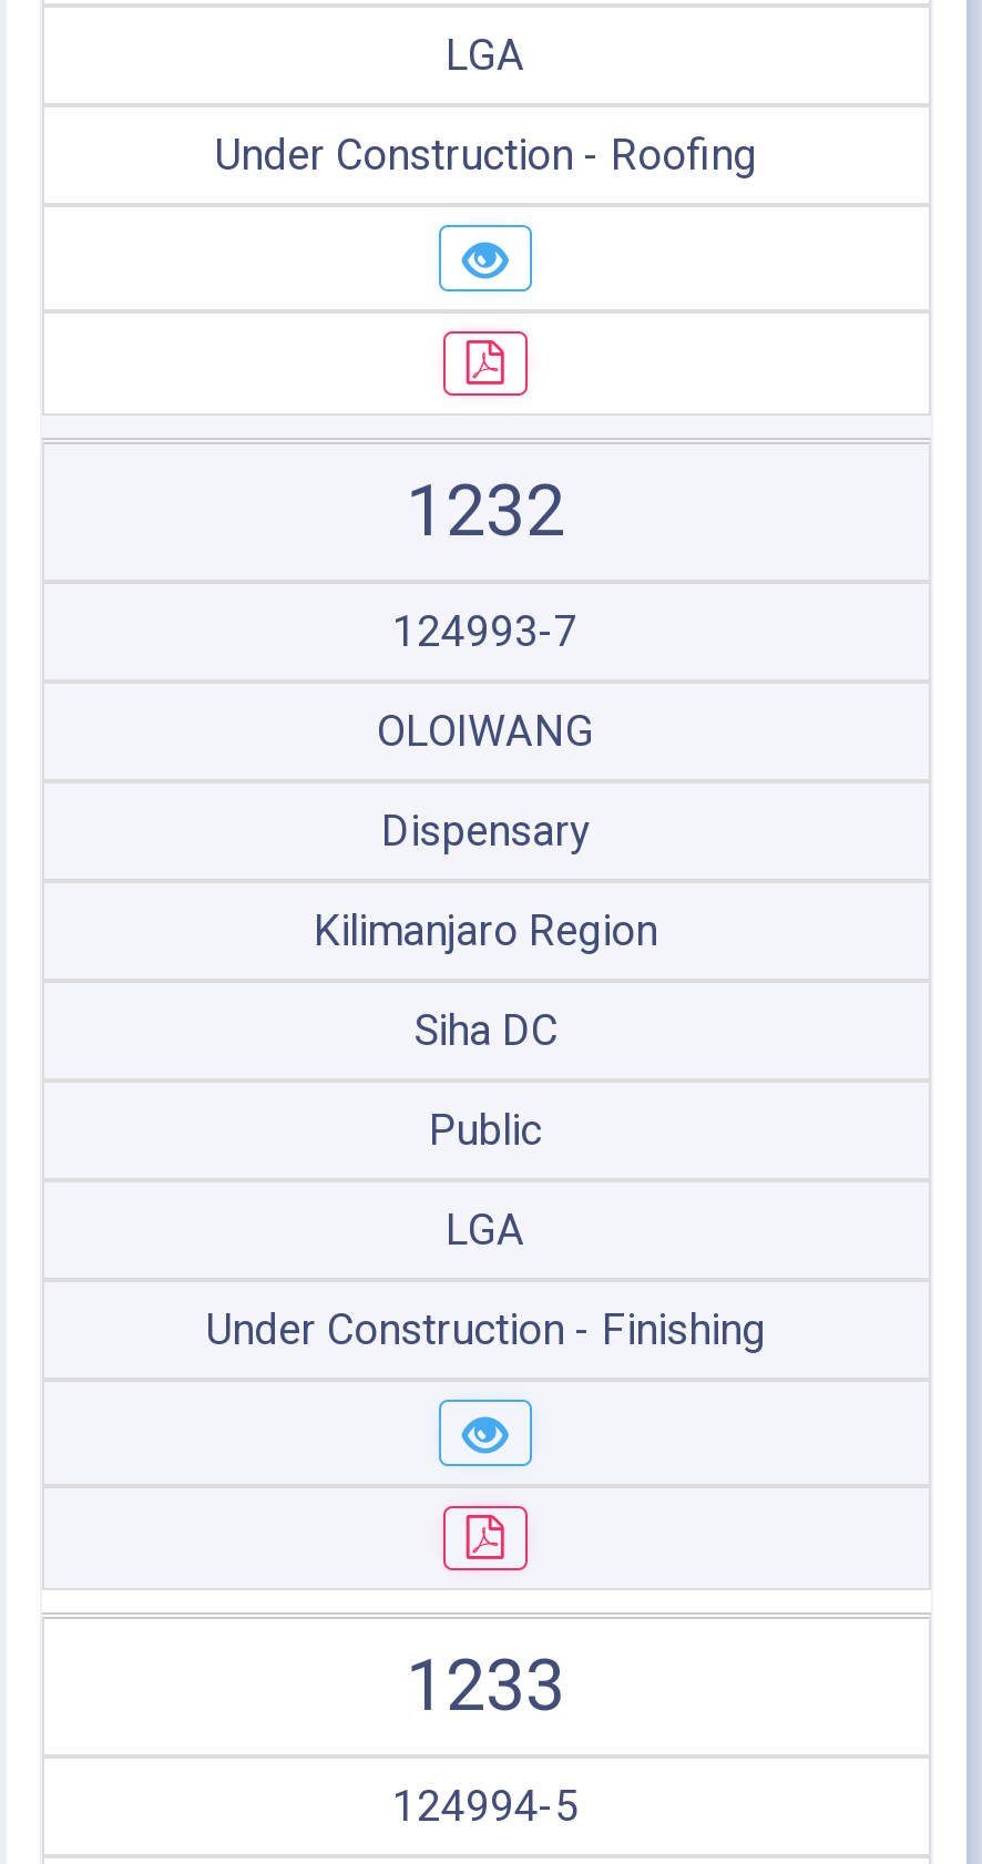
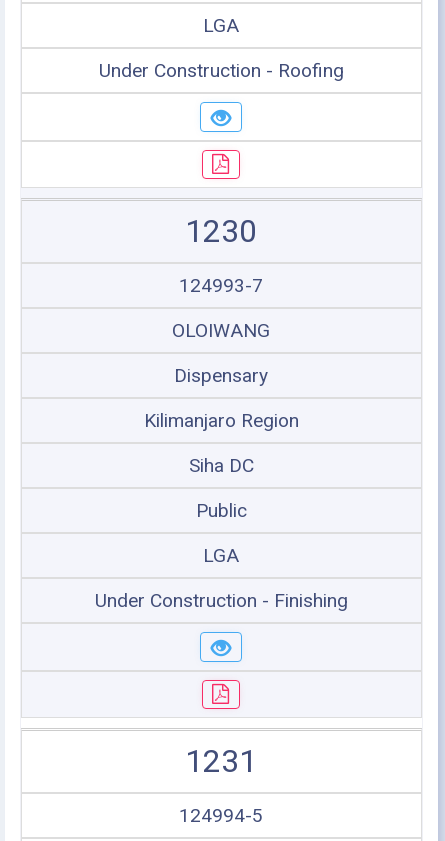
[406,469,565,553] 1232 -> [185,212,257,250] 1230
[406,1643,565,1728] 1233 -> [185,742,257,780] 1231

